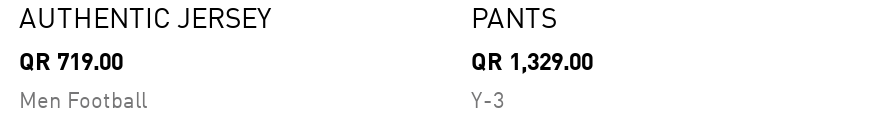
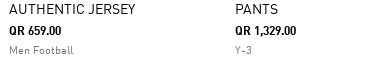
[19,52,123,76] QR 719.00 -> [9,26,61,38] QR 659.00

